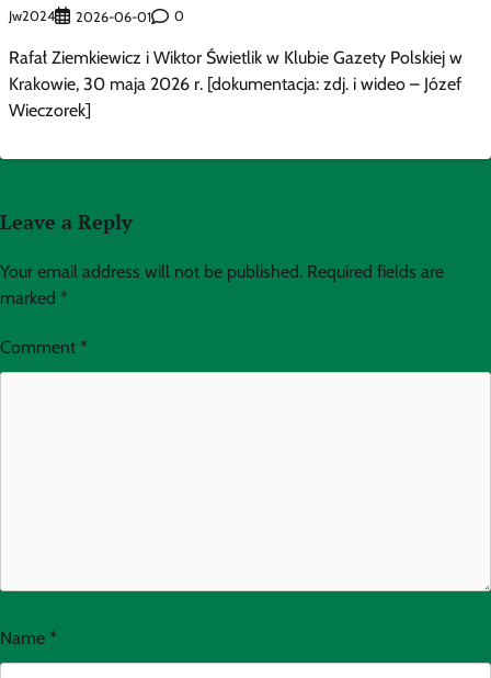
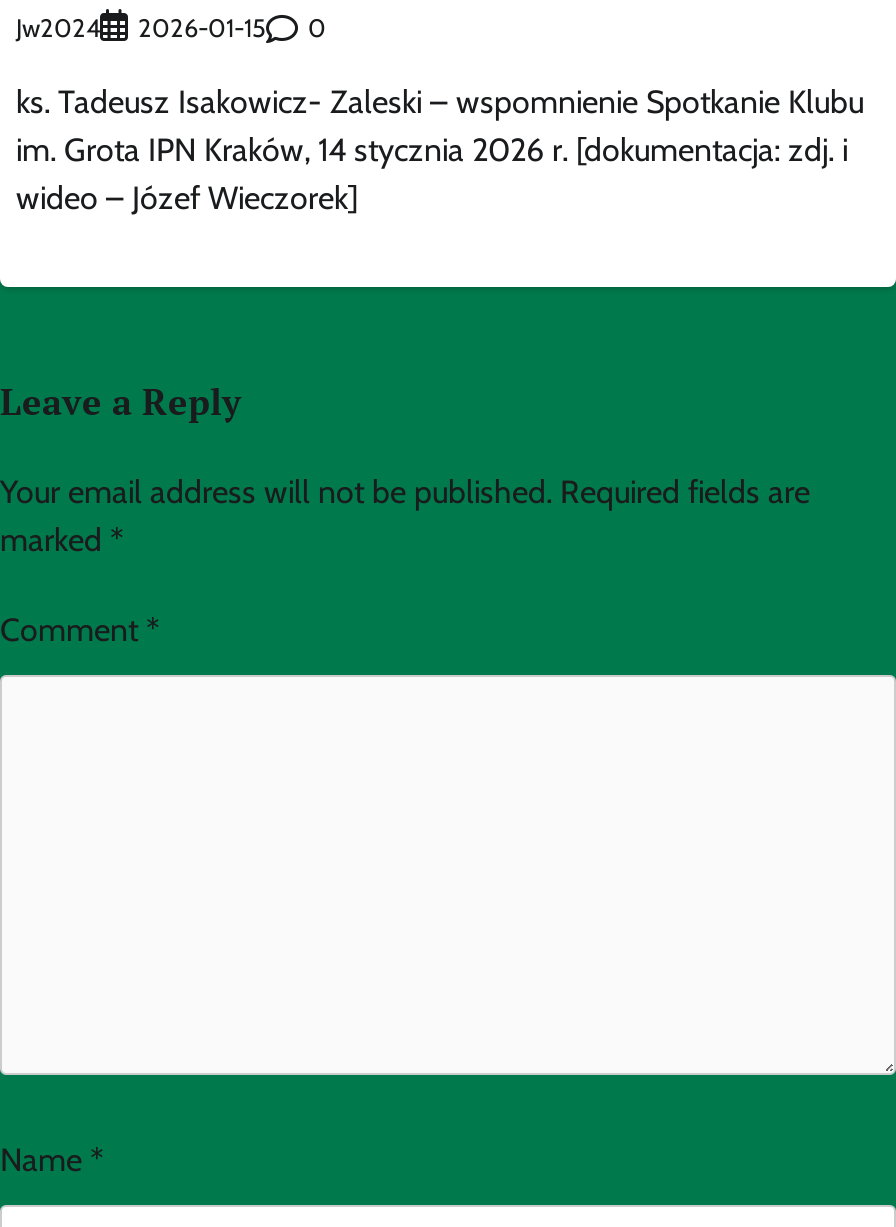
[76,9,151,25] 2026-06-01 -> [138,14,266,44] 2026-01-15
[9,47,463,121] Rafał Ziemkiewicz i Wiktor Świetlik w Klubie Gazety Polskiej w | Krakowie, 30 maja 2026 r. [dokumentacja: zdj. i wideo – Józef | Wieczorek] -> [16,84,864,218] ks. Tadeusz Isakowicz- Zaleski – wspomnienie Spotkanie Klubu | im. Grota IPN Kraków, 14 stycznia 2026 r. [dokumentacja: zdj. i | wideo – Józef Wieczorek]

